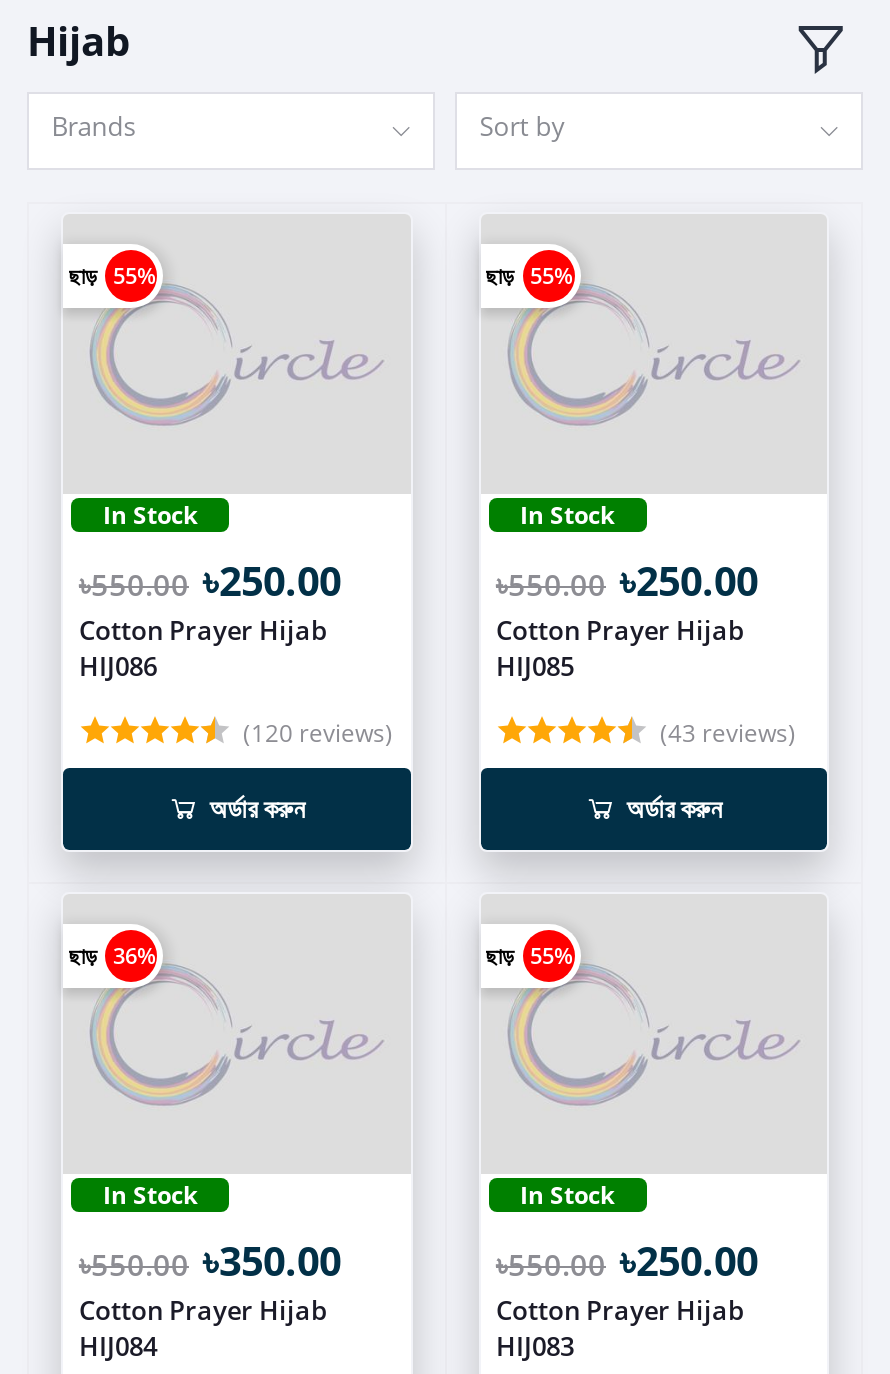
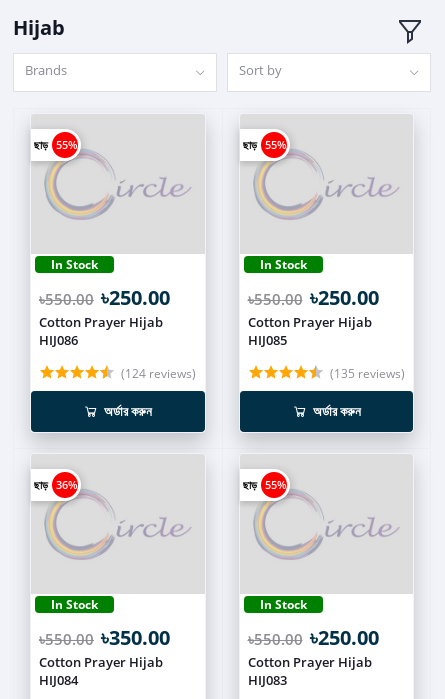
[243,716,393,750] (120 reviews) -> [121,365,196,382] (124 reviews)
[660,716,796,750] (43 reviews) -> [329,365,404,382] (135 reviews)

